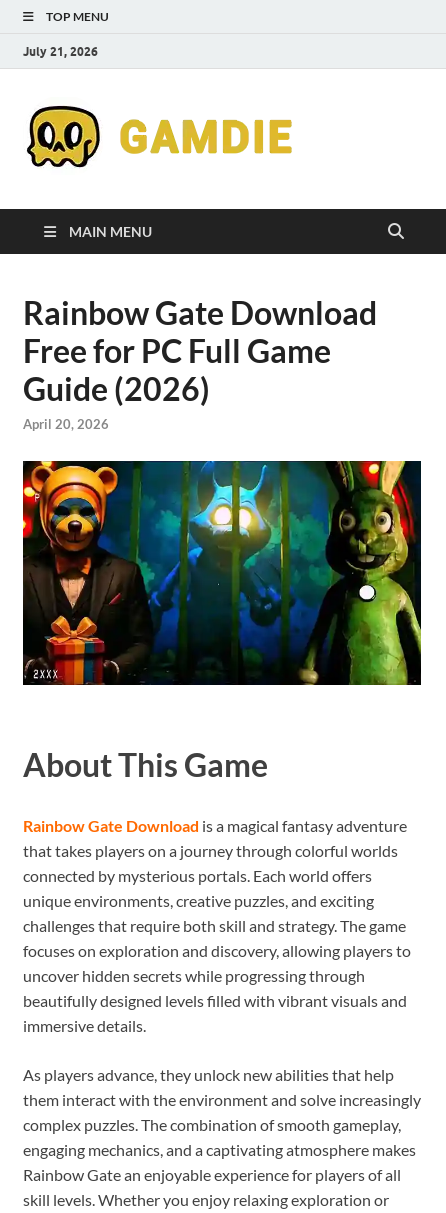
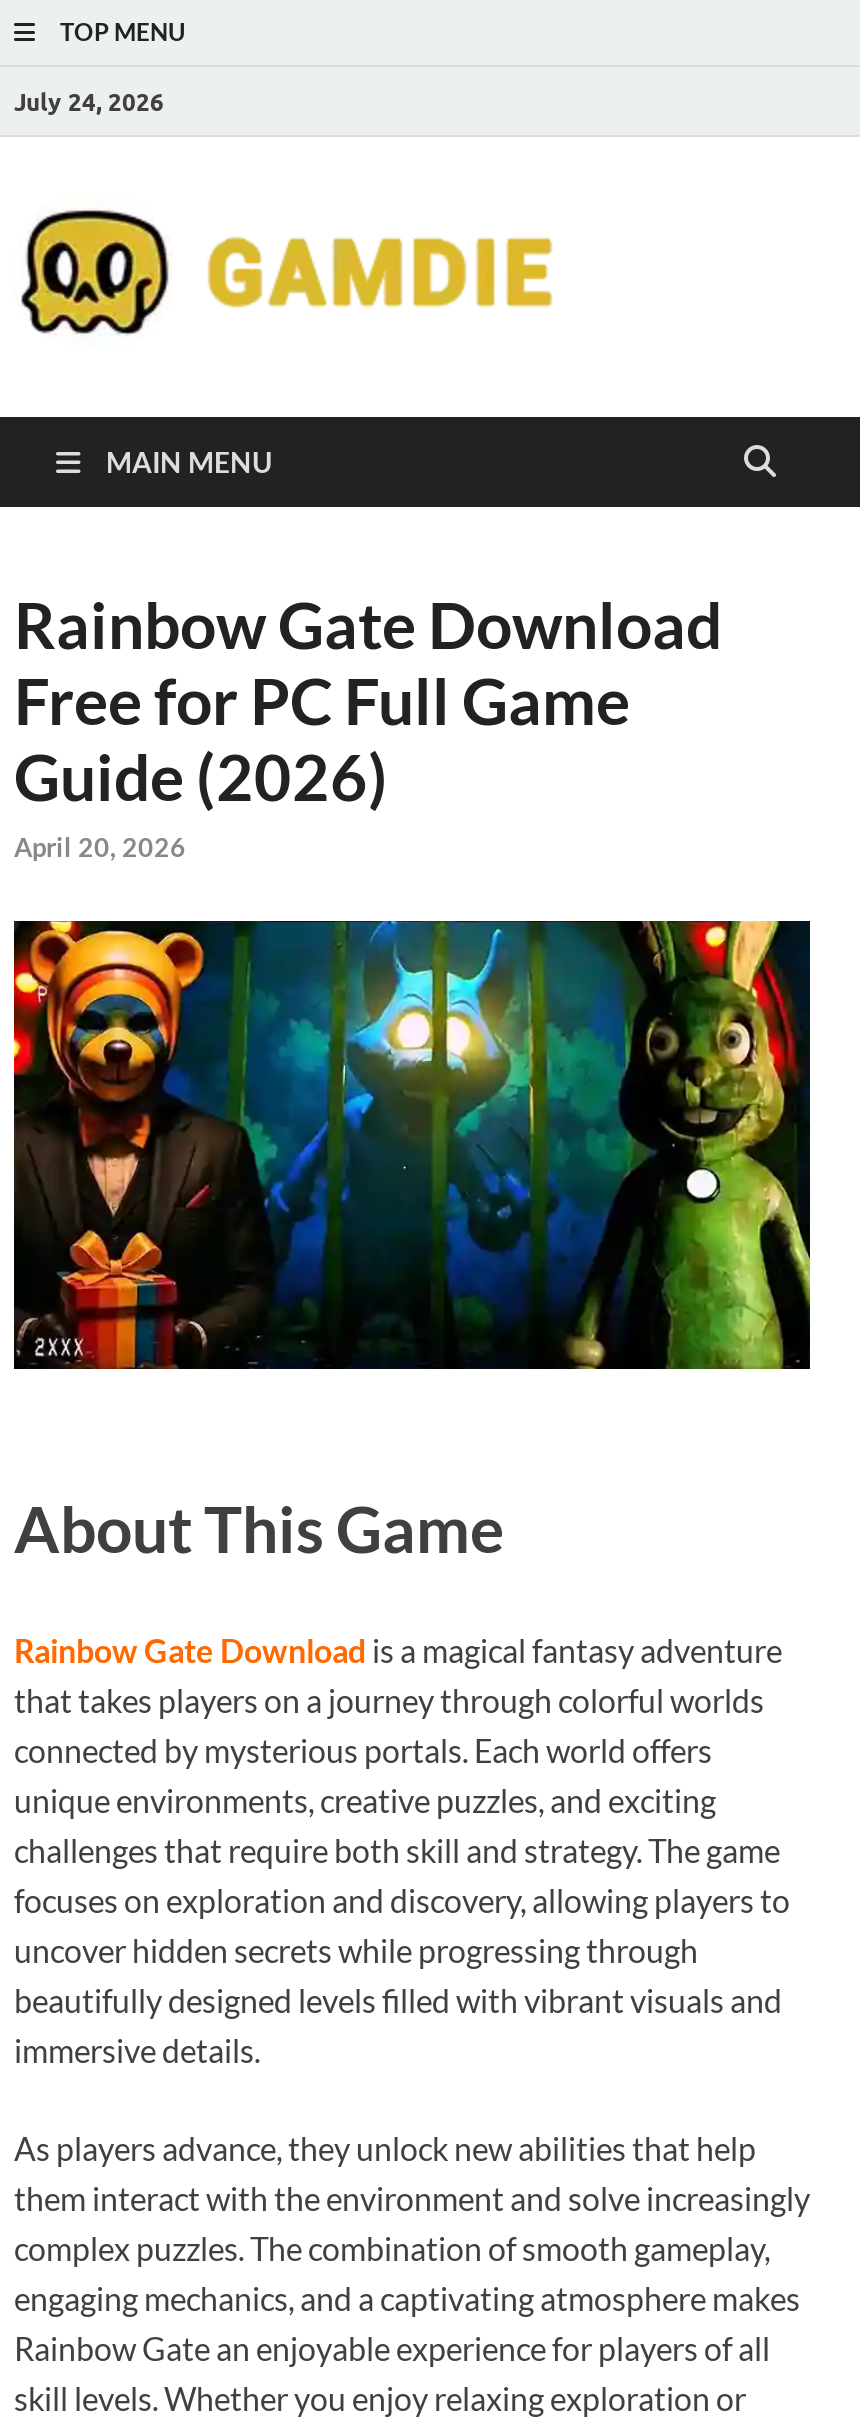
[23,43,98,58] July 21, 2026 -> [14,86,164,116] July 24, 2026

